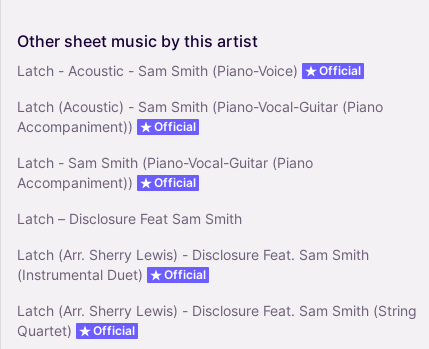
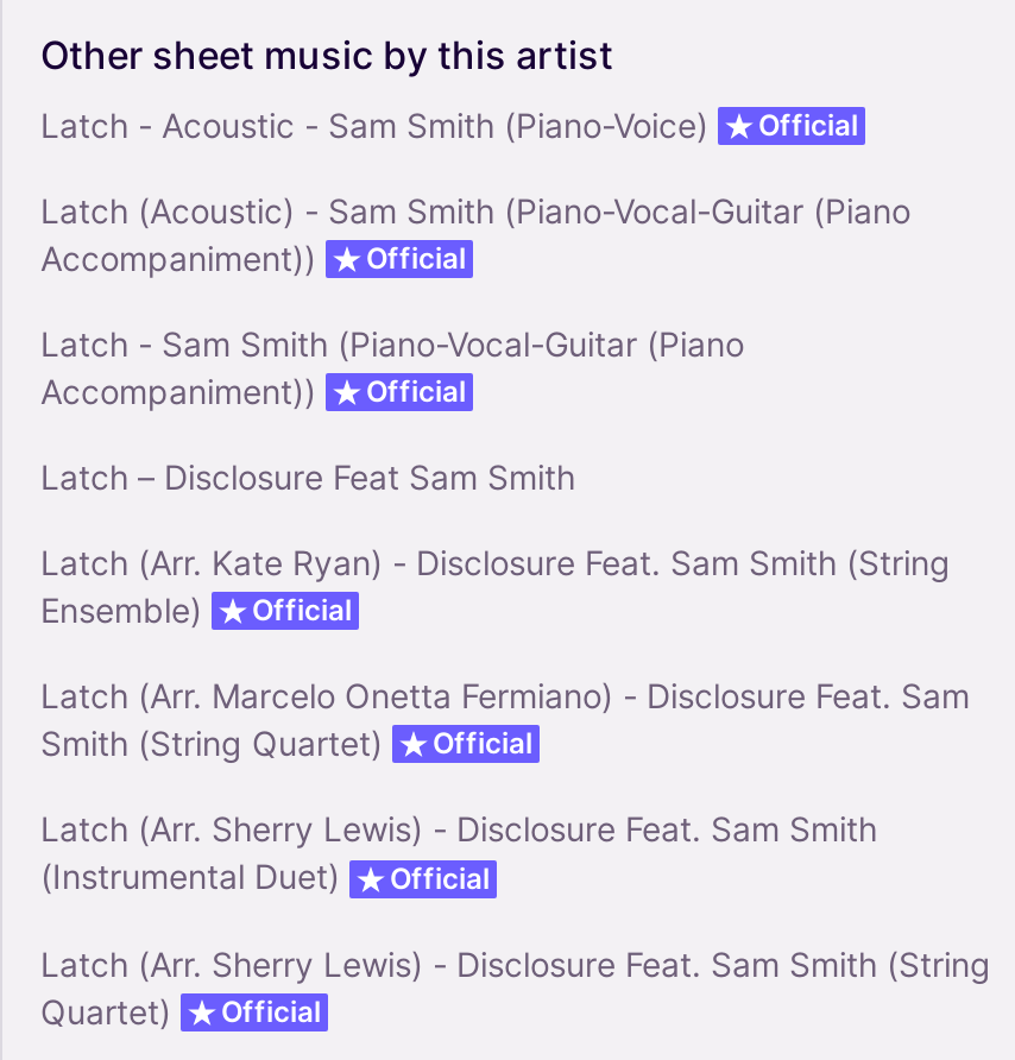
none -> [40,542,970,763] Latch (Arr. Kate Ryan) - Disclosure Feat. Sam Smith (String | Ensemble) | Official | Latch (Arr. Marcelo Onetta Fermiano) - Disclosure Feat. Sam | Smith (String Quartet) | Official

